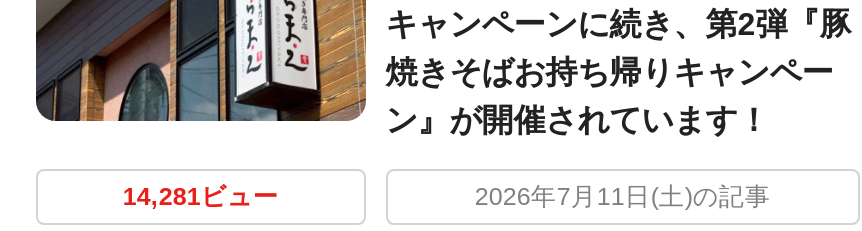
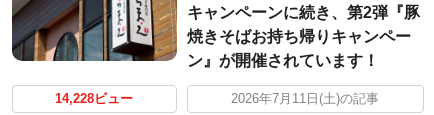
[123,184,279,212] 14,281ビュー -> [55,92,133,106] 14,228ビュー

